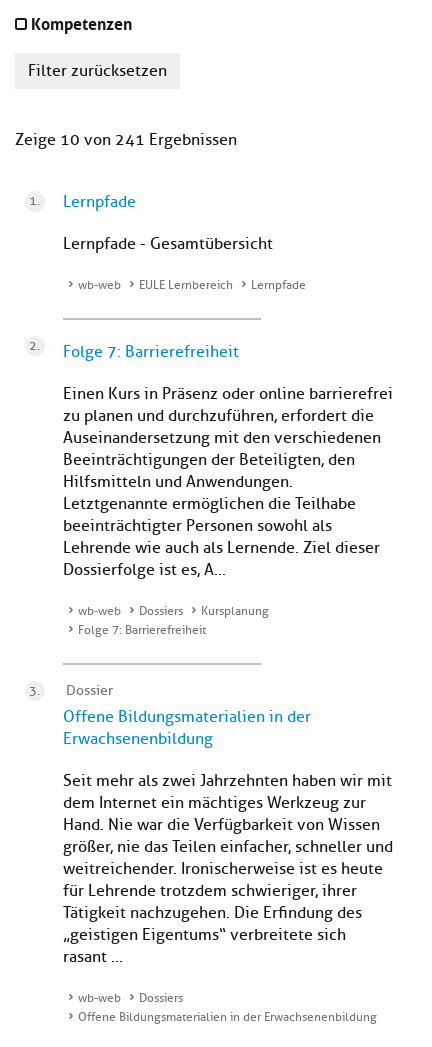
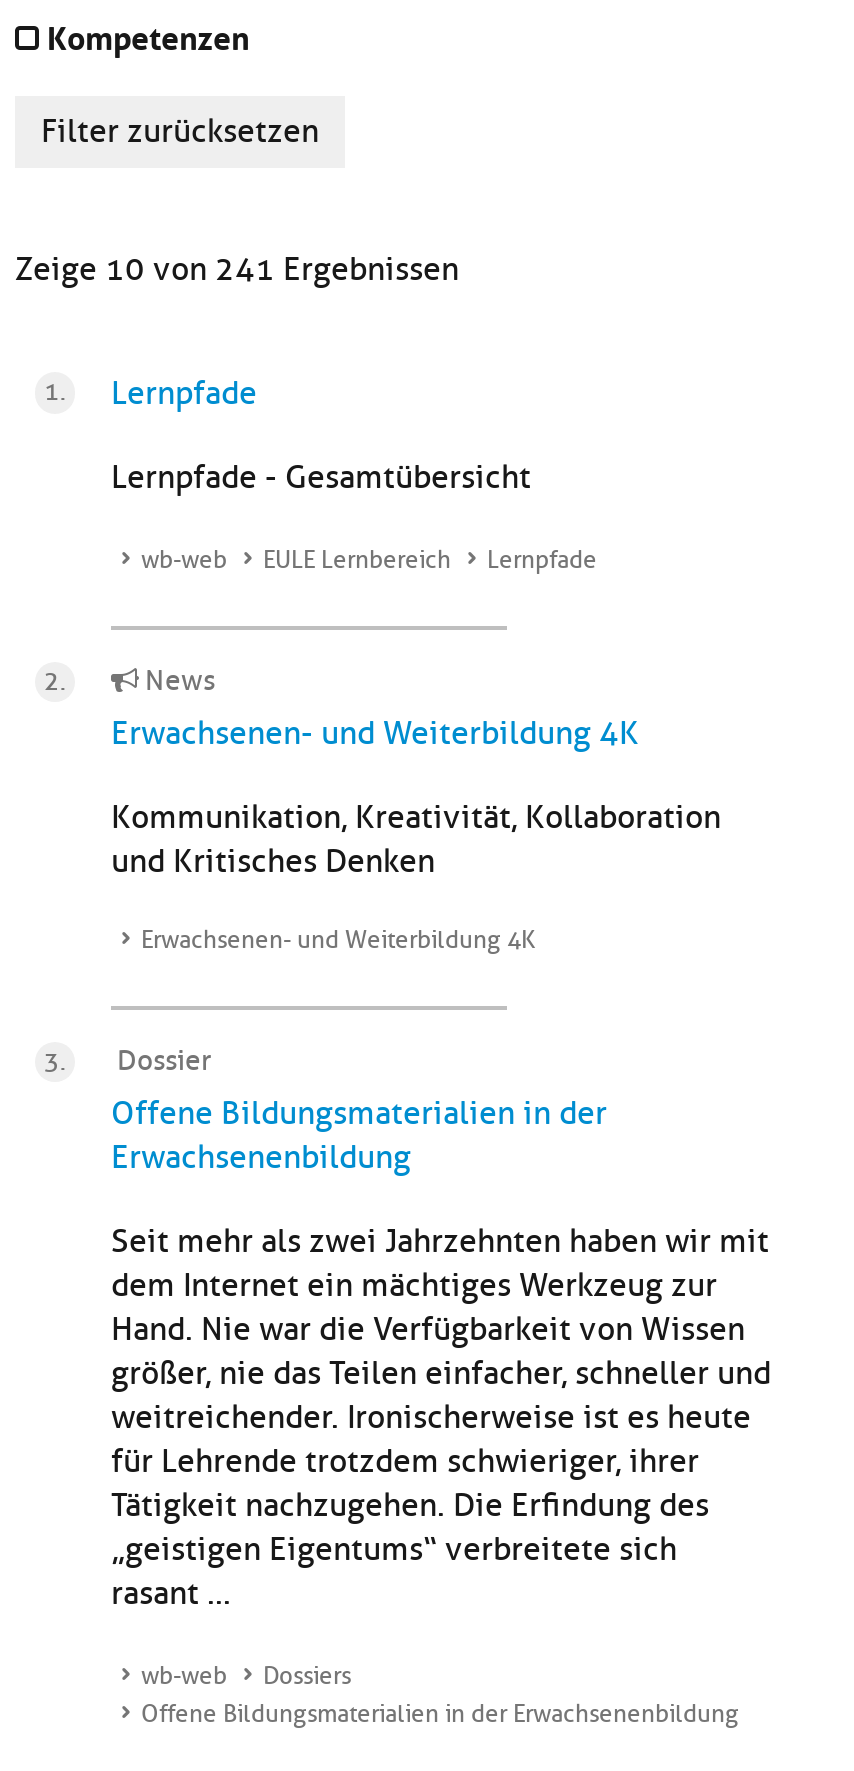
[63,342,239,362] Folge 7: Barrierefreiheit -> [111,665,639,755] News | Erwachsenen- und Weiterbildung 4K
[63,384,393,580] Einen Kurs in Präsenz oder online barrierefrei | zu planen und durchzuführen, erfordert die | Auseinandersetzung mit den verschiedenen | Beeinträchtigungen der Beteiligten, den | Hilfsmitteln und Anwendungen. | Letztgenannte ermöglichen die Teilhabe | beeinträchtigter Personen sowohl als | Lehrende wie auch als Lernende. Ziel dieser | Dossierfolge ist es, A... -> [111,799,721,883] Kommunikation, Kreativität, Kollaboration | und Kritisches Denken
[78,603,269,638] wb-web | Dossiers | Kursplanung | Folge 7: Barrierefreiheit -> [141,925,535,957] Erwachsenen- und Weiterbildung 4K

